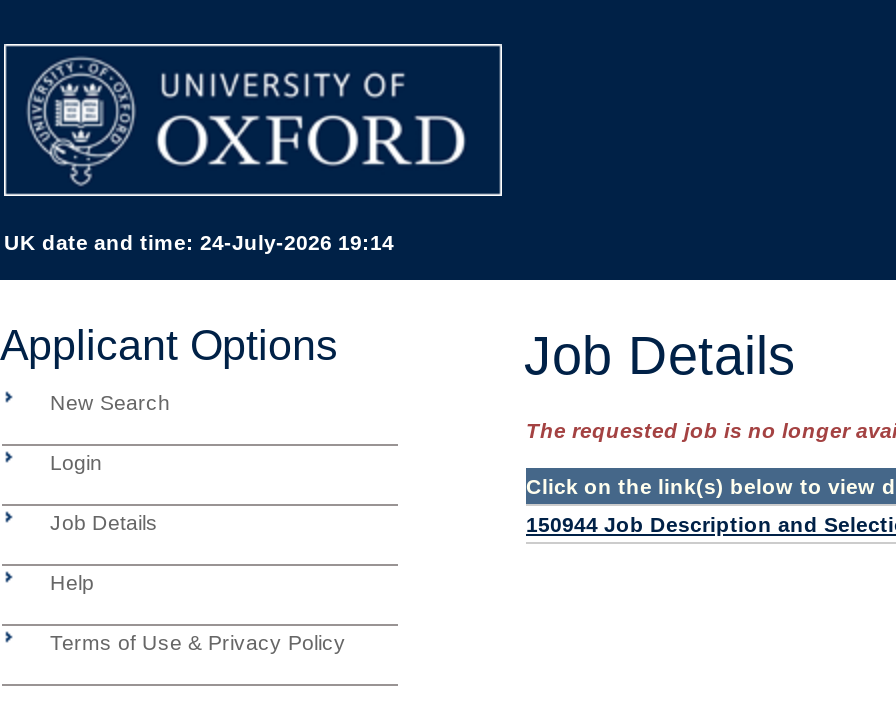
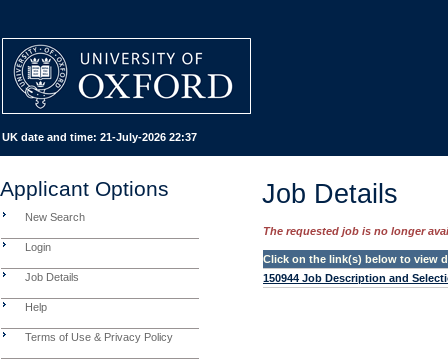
[4,230,394,254] UK date and time: 24-July-2026 19:14 -> [2,131,197,143] UK date and time: 21-July-2026 22:37

